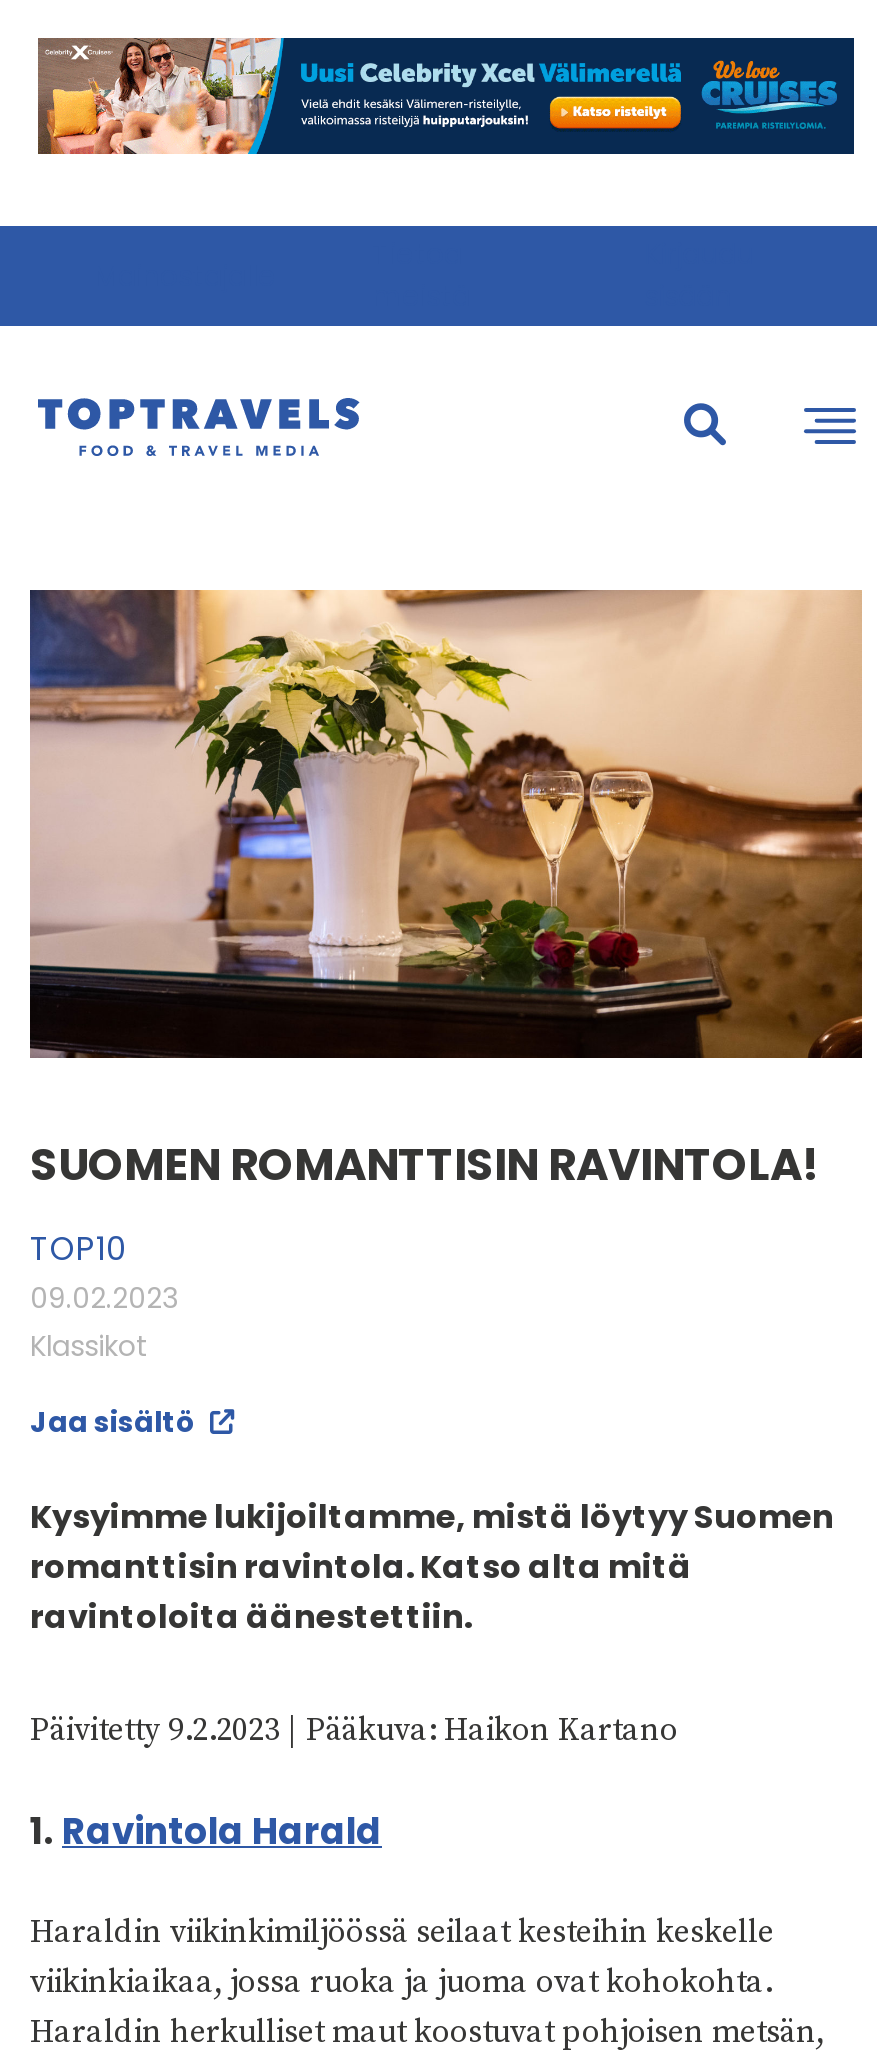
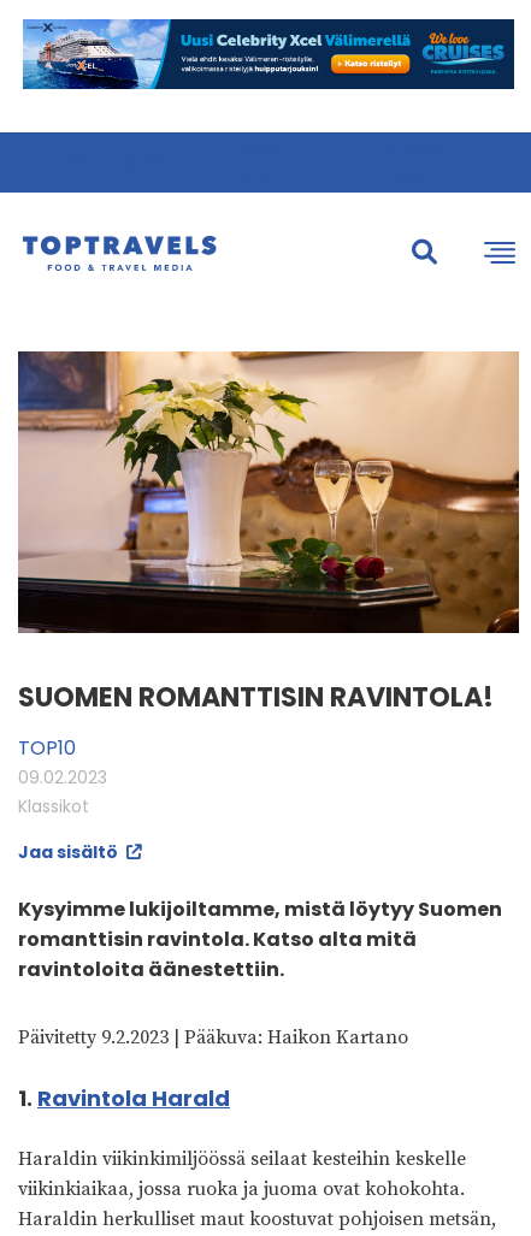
[36,36,280,156] [image] -> [22,18,170,90] [image]

